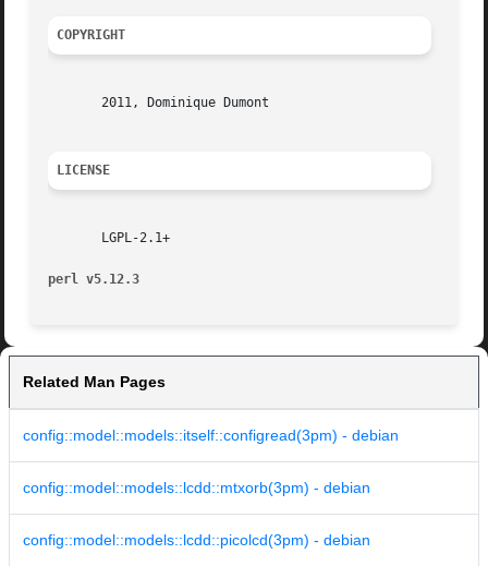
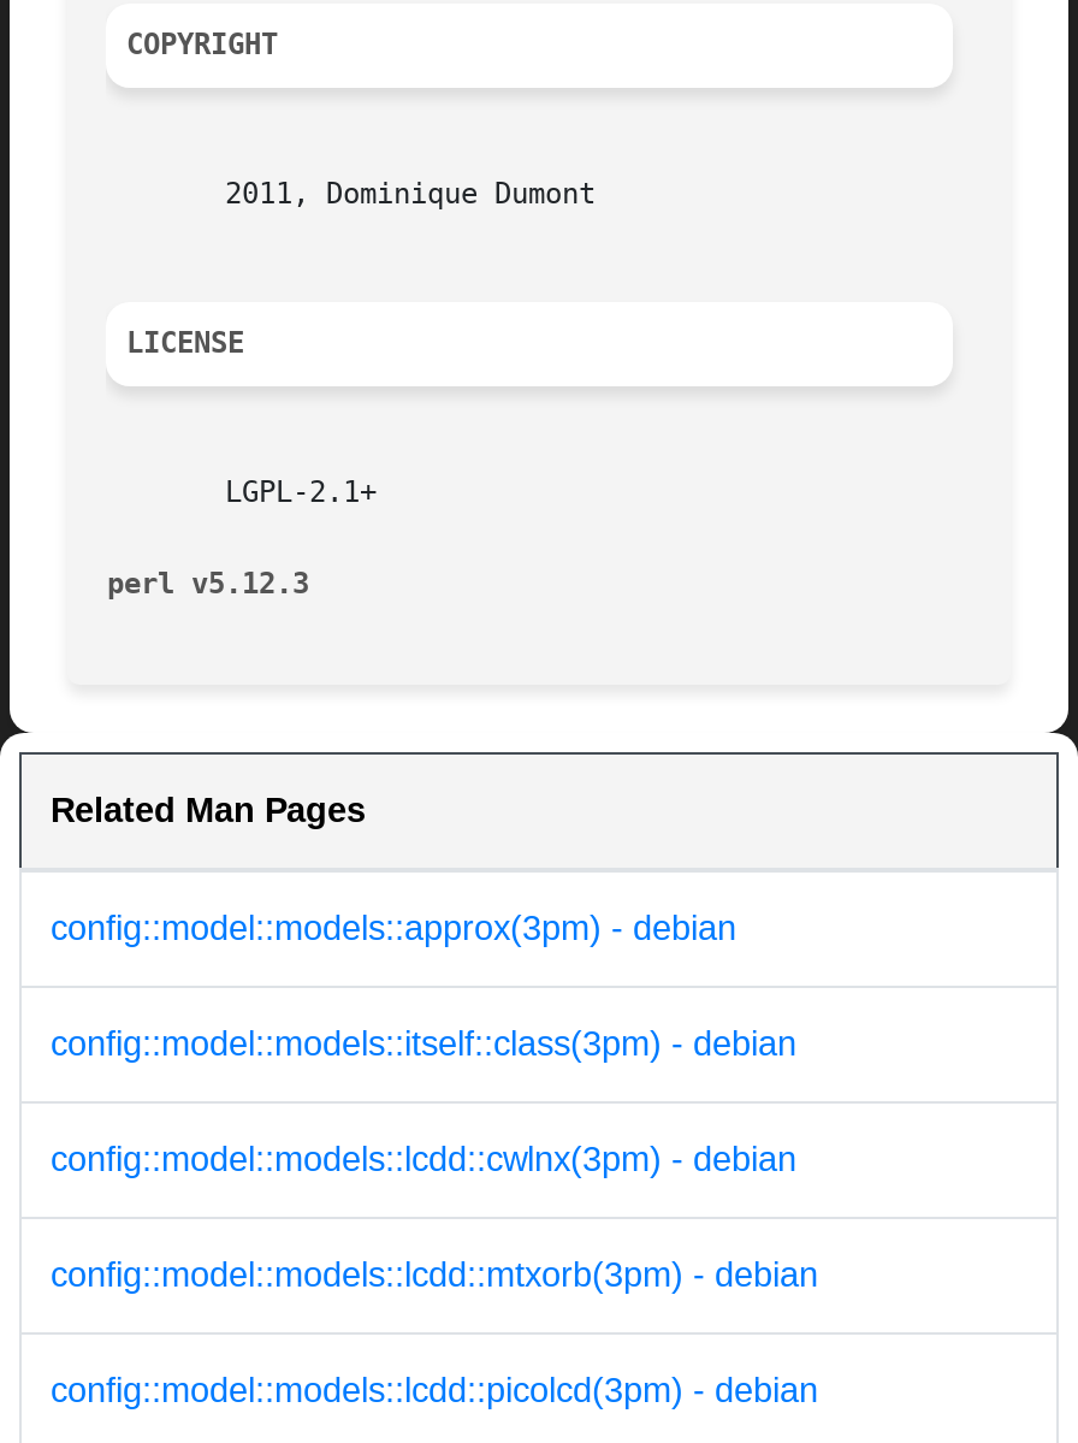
[23,427,399,444] config::model::models::itself::configread(3pm) - debian -> [51,909,796,1179] config::model::models::approx(3pm) - debian | config::model::models::itself::class(3pm) - debian | config::model::models::lcdd::cwlnx(3pm) - debian

